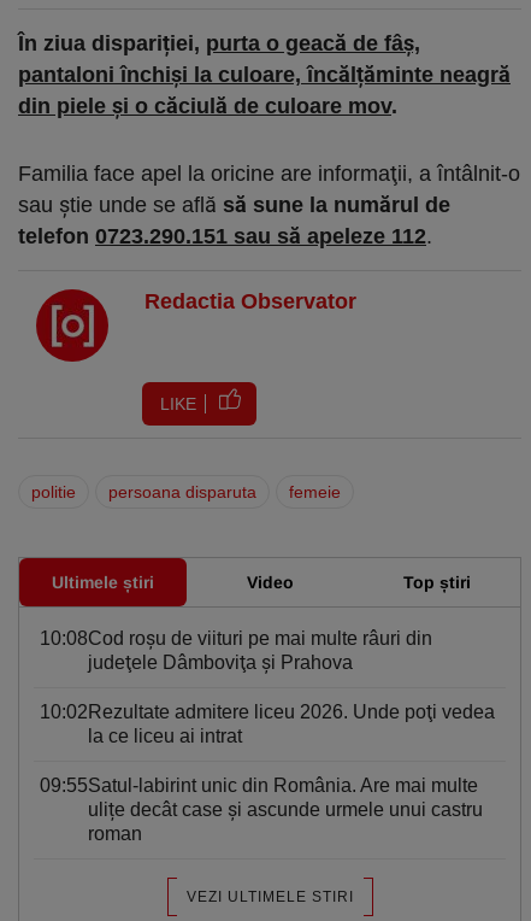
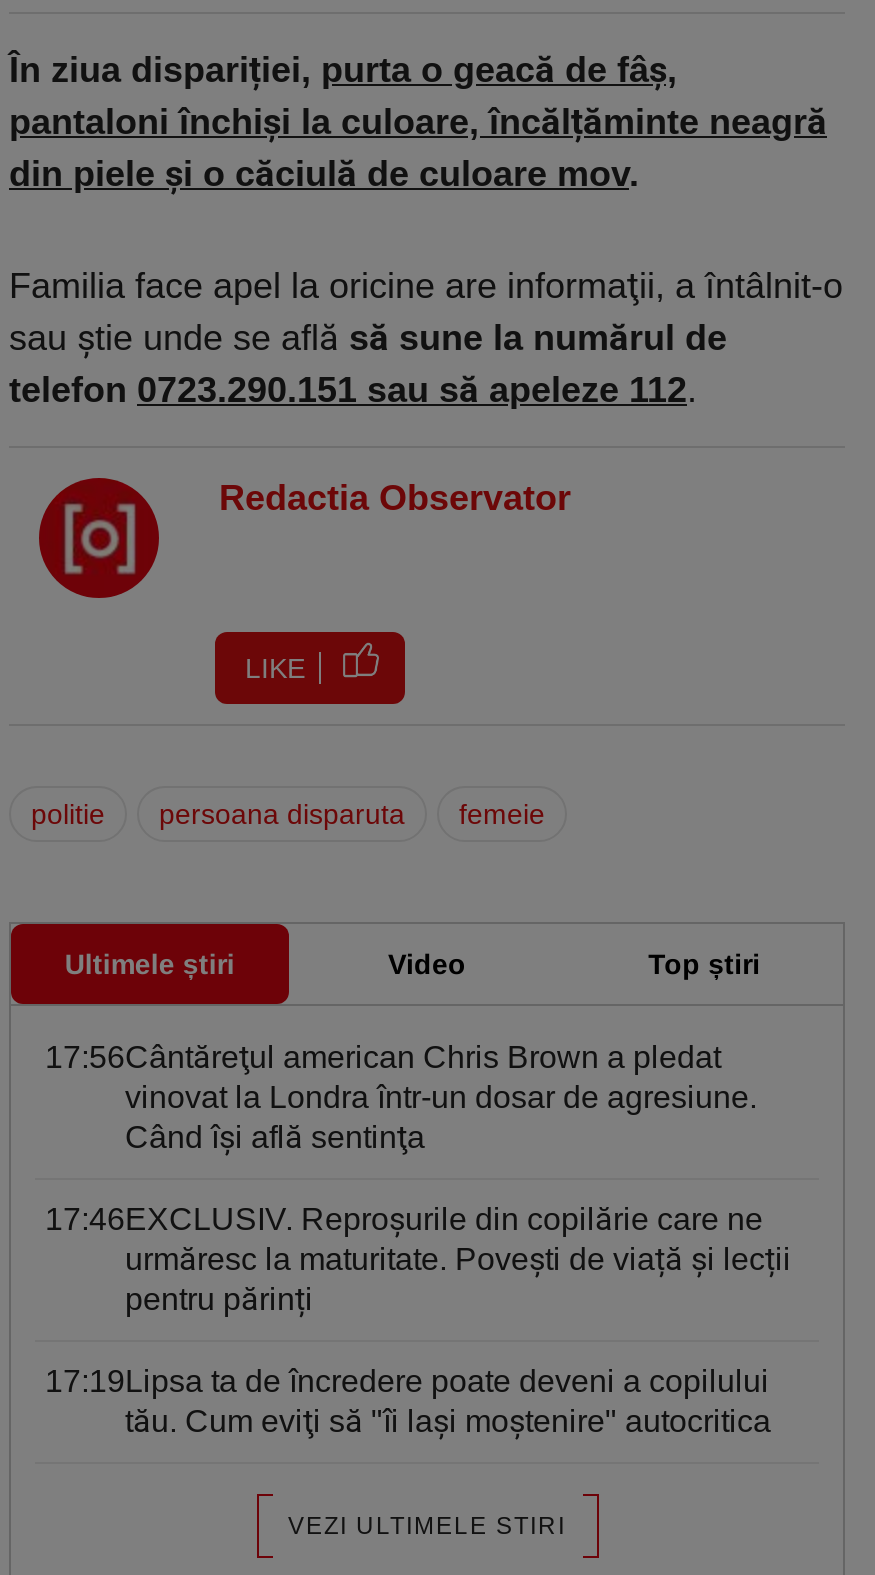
[40,628,432,672] 10:08Cod roşu de viituri pe mai multe râuri din | judeţele Dâmboviţa şi Prahova -> [45,1040,757,1154] 17:56Cântăreţul american Chris Brown a pledat | vinovat la Londra într-un dosar de agresiune. | Când îşi află sentinţa
[40,701,495,746] 10:02Rezultate admitere liceu 2026. Unde poţi vedea | la ce liceu ai intrat -> [45,1202,791,1316] 17:46EXCLUSIV. Reproșurile din copilărie care ne | urmăresc la maturitate. Povești de viață și lecții | pentru părinți
[40,775,483,844] 09:55Satul-labirint unic din România. Are mai multe | ulițe decât case și ascunde urmele unui castru | roman -> [45,1364,771,1438] 17:19Lipsa ta de încredere poate deveni a copilului | tău. Cum eviţi să "îi laşi moștenire" autocritica

